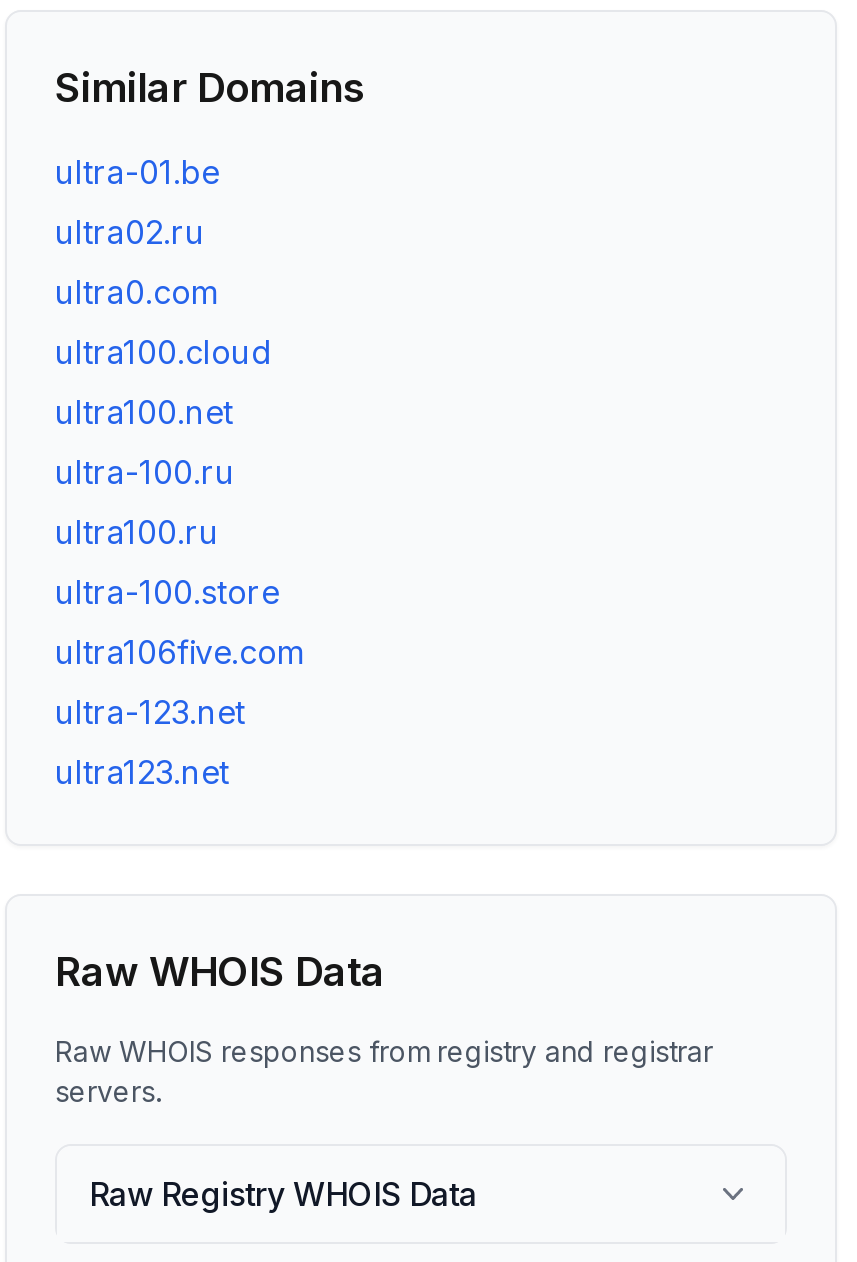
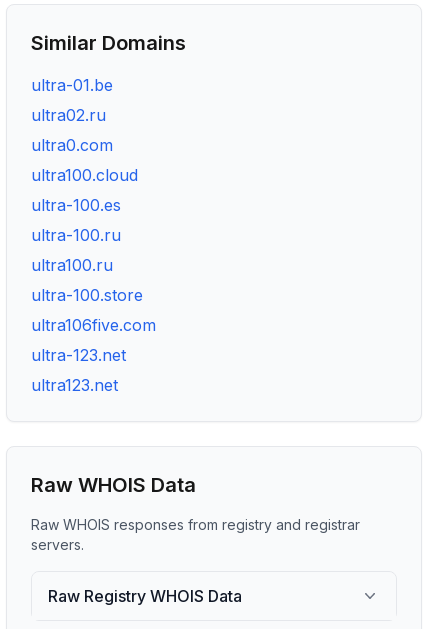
[55,392,233,432] ultra100.net -> [31,195,121,215] ultra-100.es

